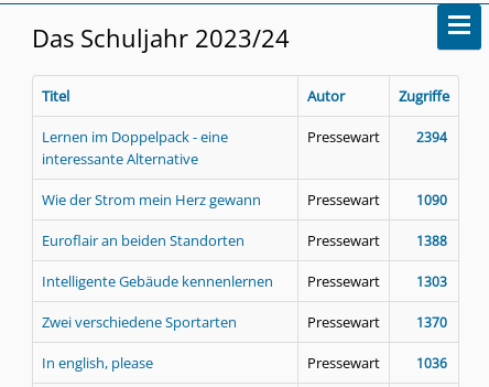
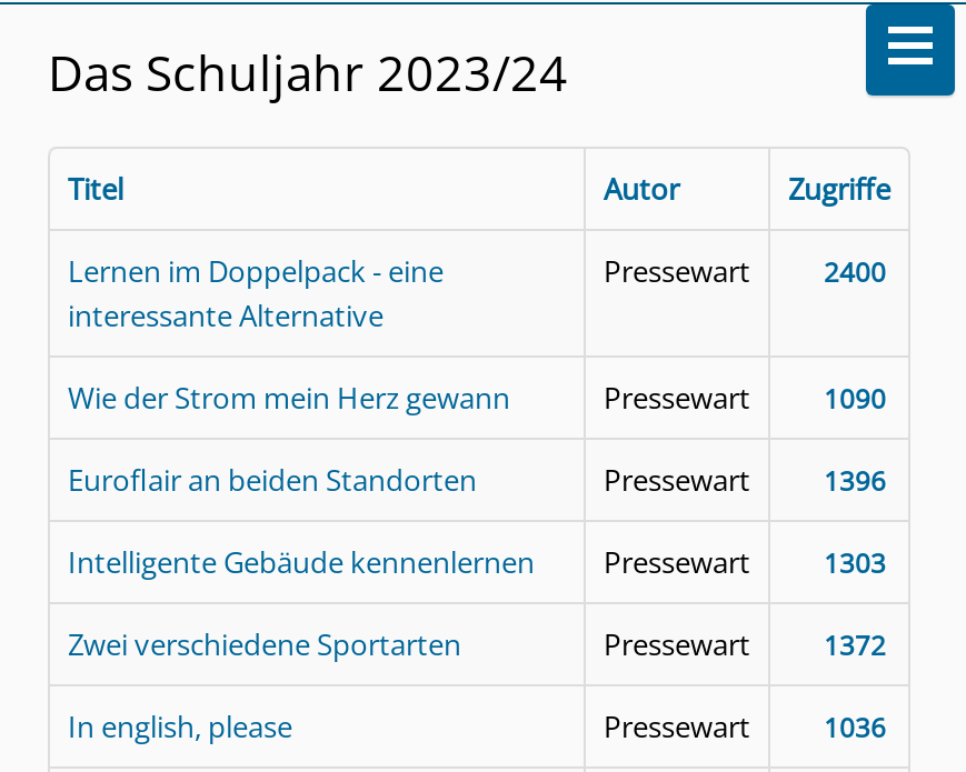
[416,127,447,145] 2394 -> [824,252,886,288] 2400
[416,231,447,249] 1388 -> [824,461,886,497] 1396
[416,313,447,330] 1370 -> [824,625,886,661] 1372

